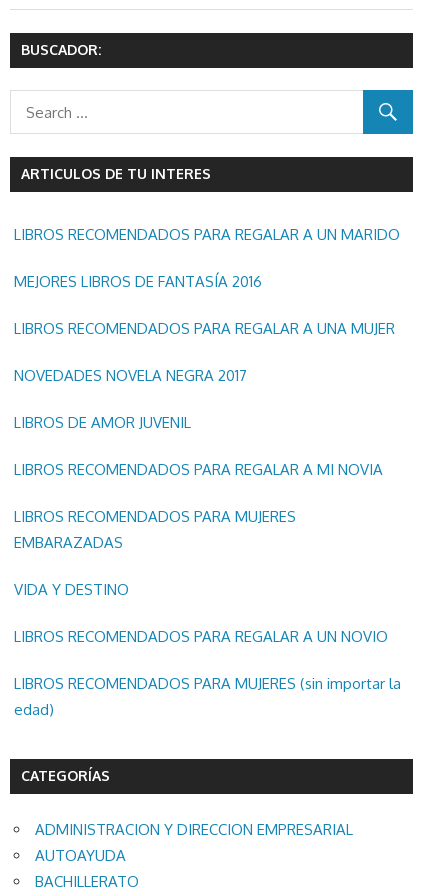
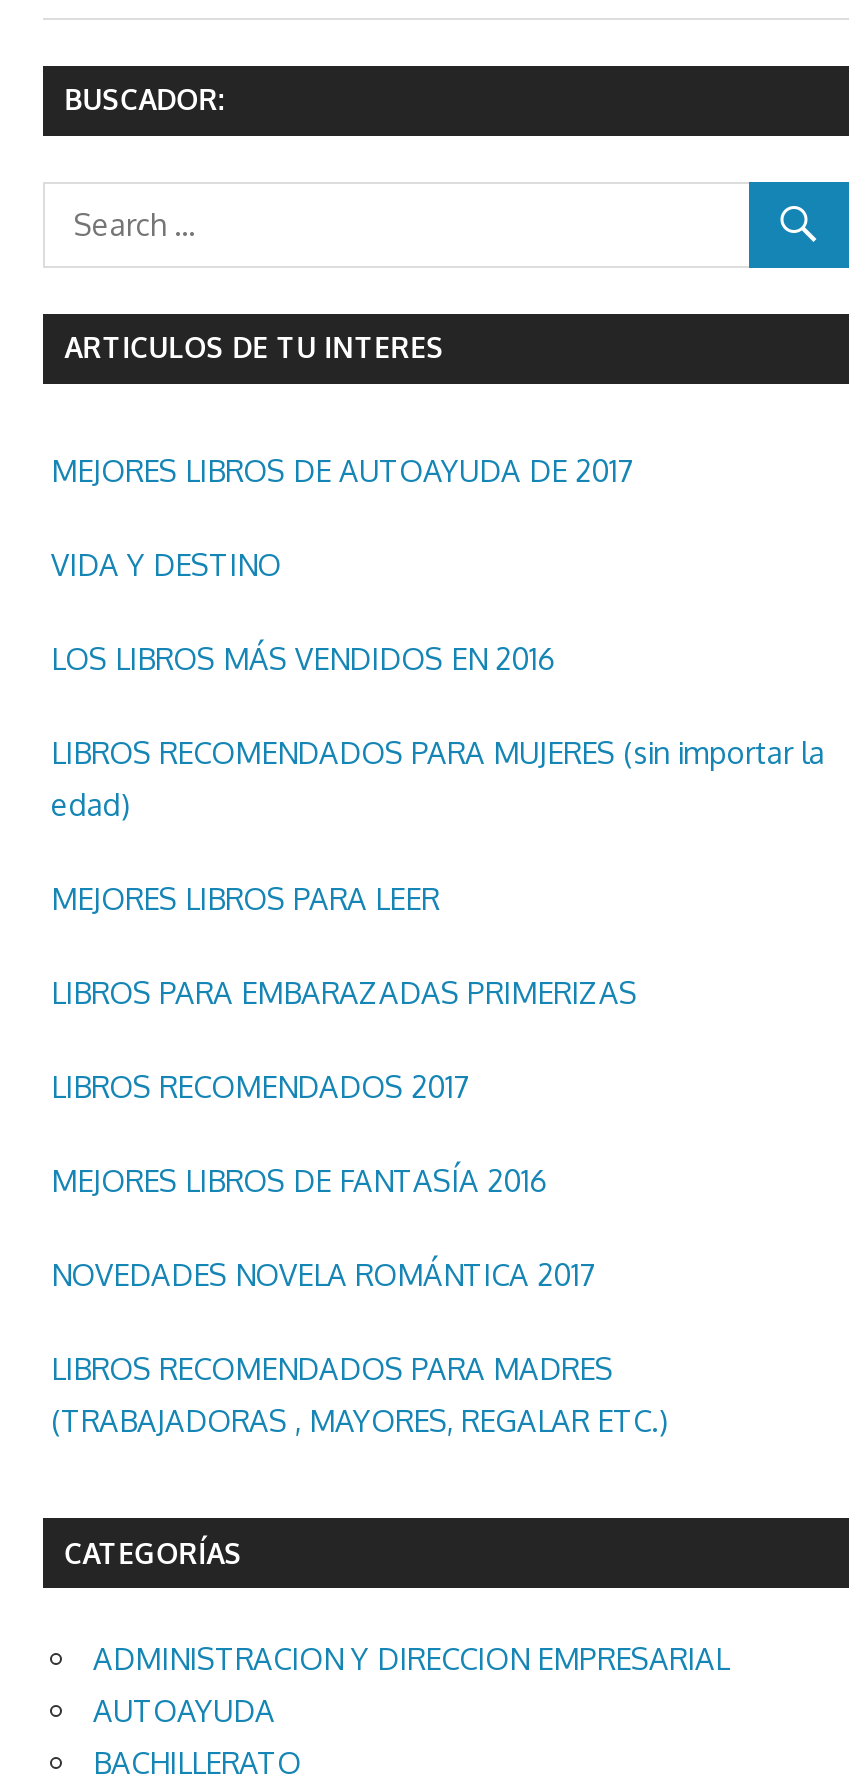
[14,225,400,552] LIBROS RECOMENDADOS PARA REGALAR A UN MARIDO | LIBROS RECOMENDADOS PARA REGALAR A UNA MUJER | NOVEDADES NOVELA NEGRA 2017 | LIBROS DE AMOR JUVENIL | LIBROS RECOMENDADOS PARA REGALAR A MI NOVIA | LIBROS RECOMENDADOS PARA MUJERES | EMBARAZADAS -> [51,451,633,489] MEJORES LIBROS DE AUTOAYUDA DE 2017
moved [14,272,262,291] -> [51,1161,547,1199]: MEJORES LIBROS DE FANTASÍA 2016
moved [14,580,129,599] -> [51,545,281,583]: VIDA Y DESTINO
[14,627,388,646] LIBROS RECOMENDADOS PARA REGALAR A UN NOVIO -> [51,639,555,677] LOS LIBROS MÁS VENDIDOS EN 2016
moved [14,674,401,719] -> [51,733,825,823]: LIBROS RECOMENDADOS PARA MUJERES (sin importar la | edad)
none -> [51,879,669,1439] MEJORES LIBROS PARA LEER | LIBROS PARA EMBARAZADAS PRIMERIZAS | LIBROS RECOMENDADOS 2017 | NOVEDADES NOVELA ROMÁNTICA 2017 | LIBROS RECOMENDADOS PARA MADRES | (TRABAJADORAS , MAYORES, REGALAR ETC.)

